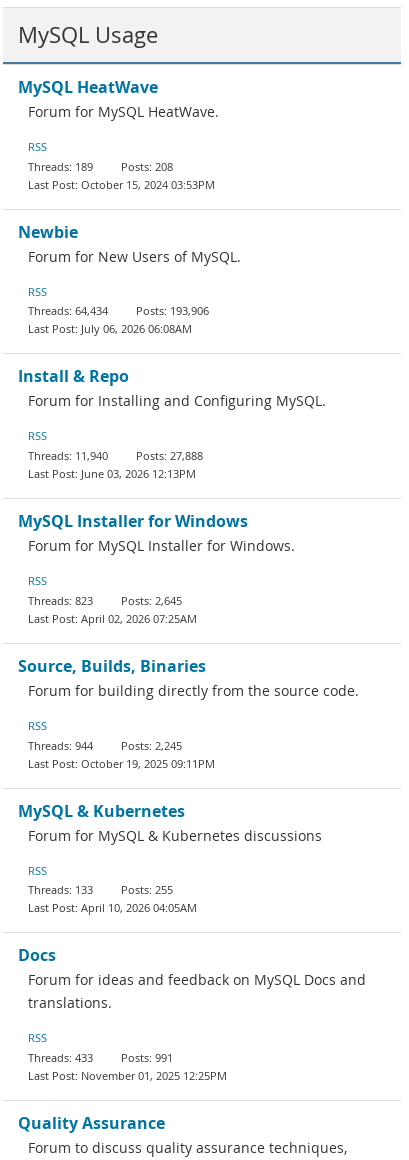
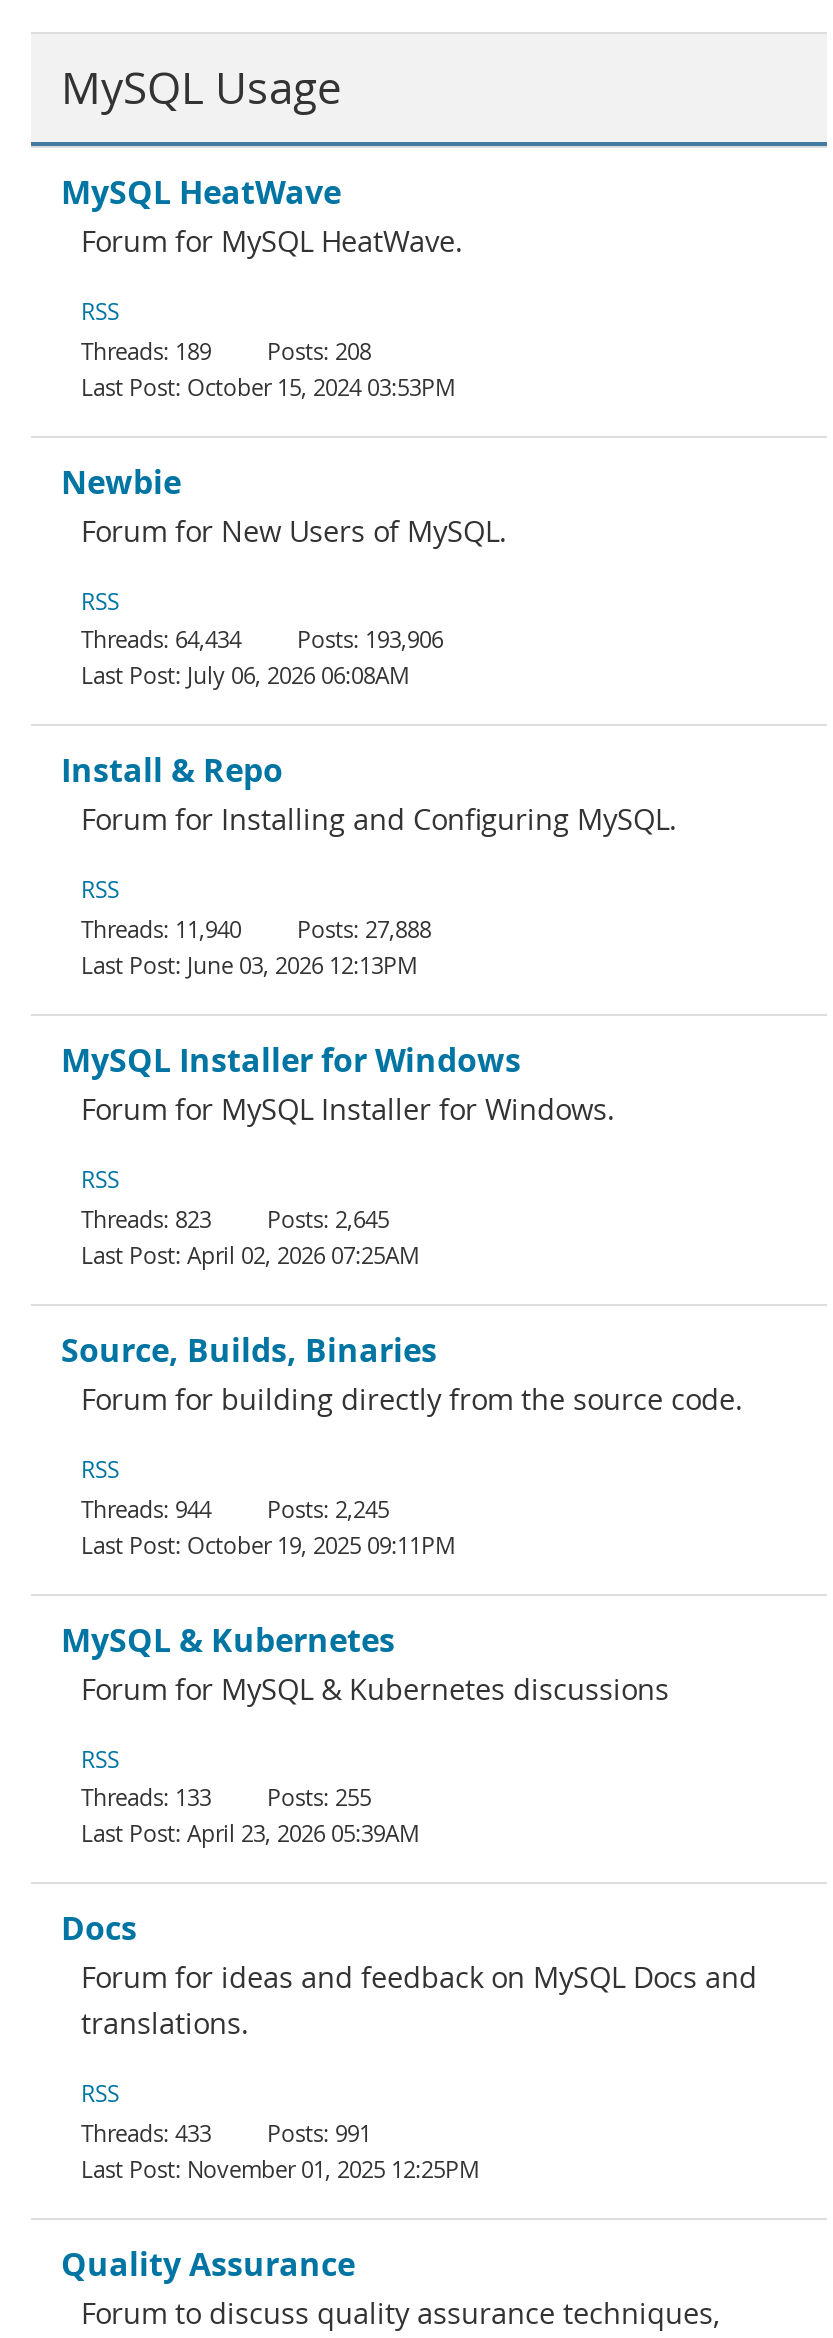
[81,900,197,915] April 10, 2026 04:05AM -> [187,1819,419,1849] April 23, 2026 05:39AM

